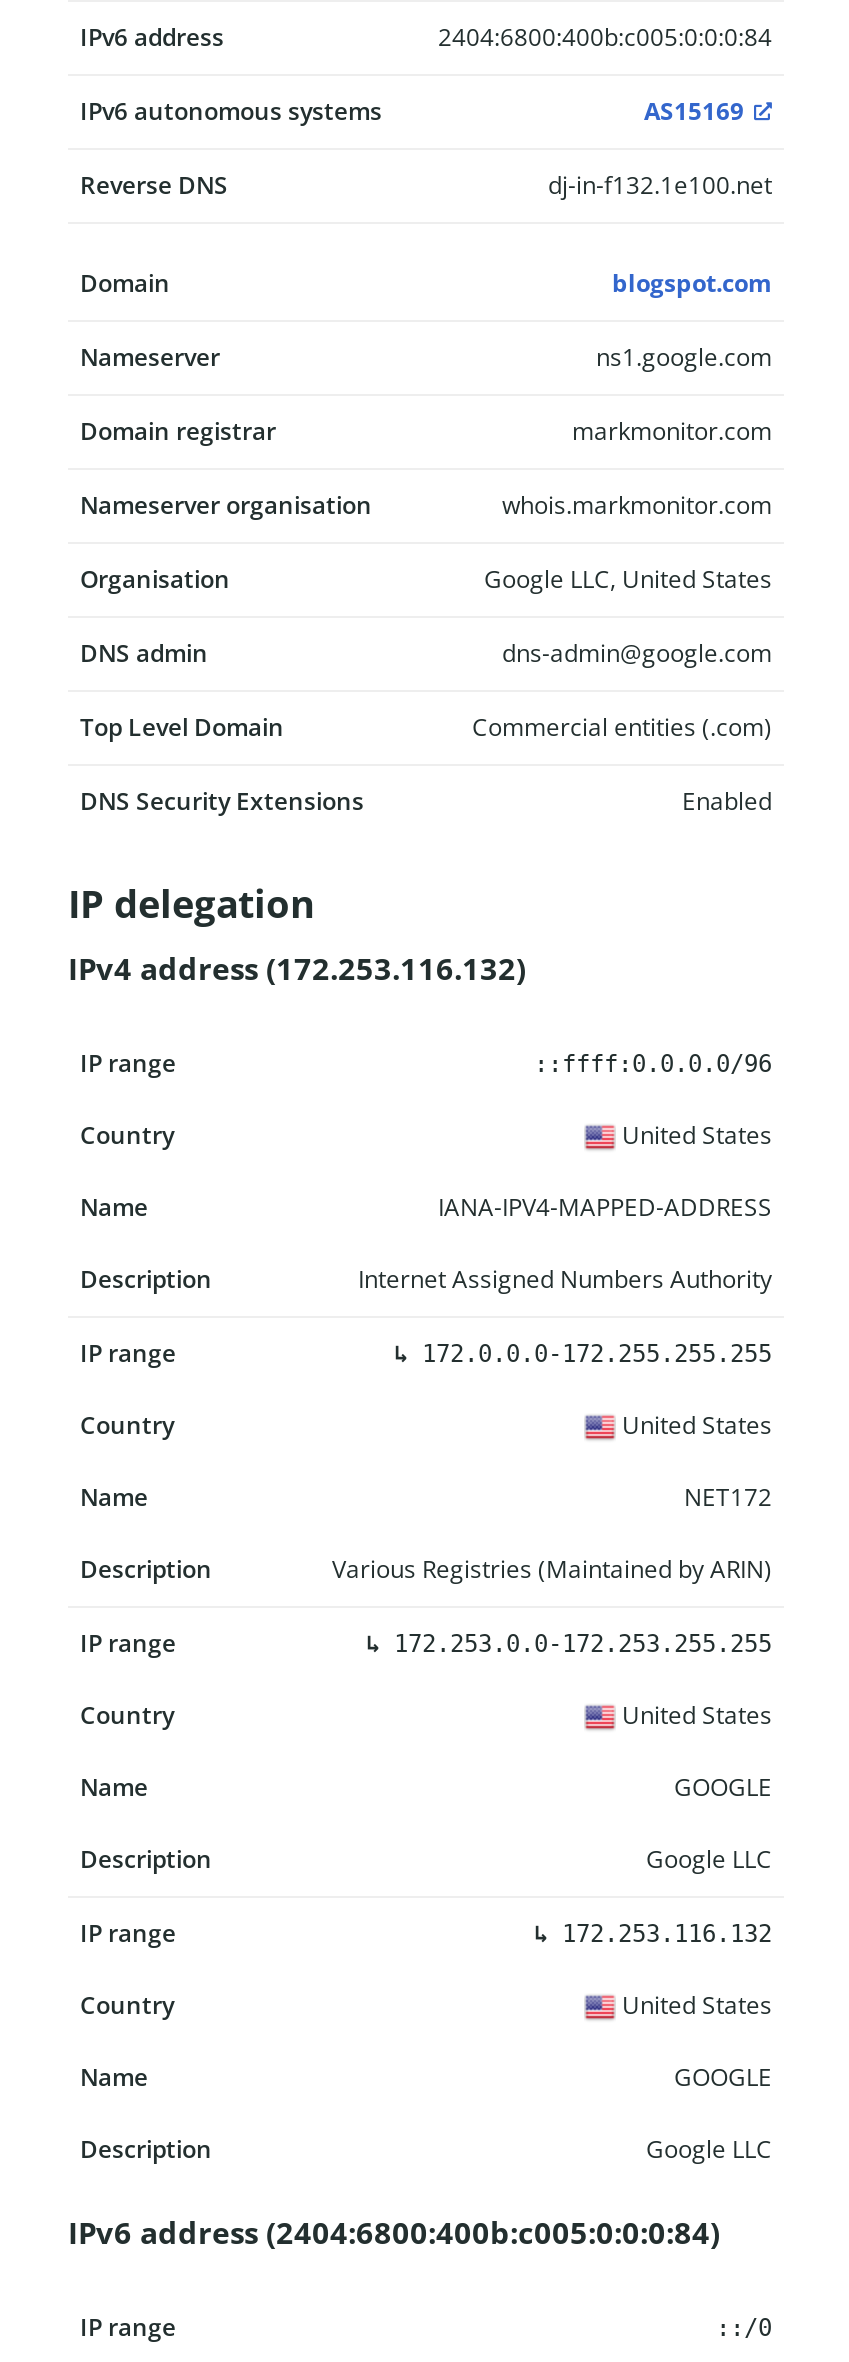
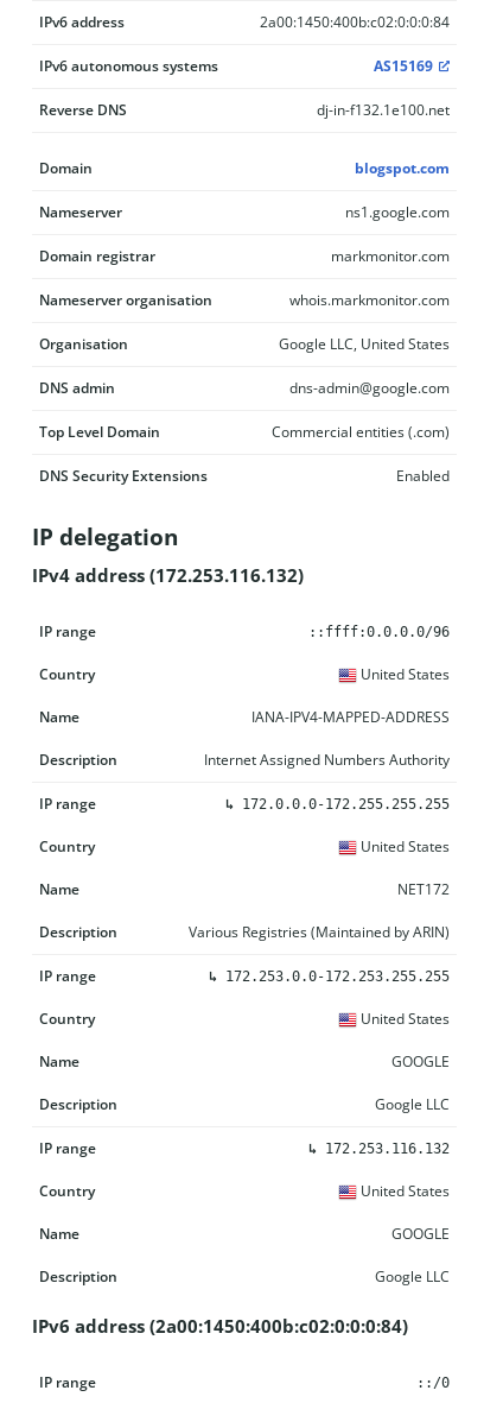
[438,20,772,54] 2404:6800:400b:c005:0:0:0:84 -> [260,12,450,32] 2a00:1450:400b:c02:0:0:0:84
[68,2212,720,2252] IPv6 address (2404:6800:400b:c005:0:0:0:84) -> [32,1314,408,1337] IPv6 address (2a00:1450:400b:c02:0:0:0:84)

